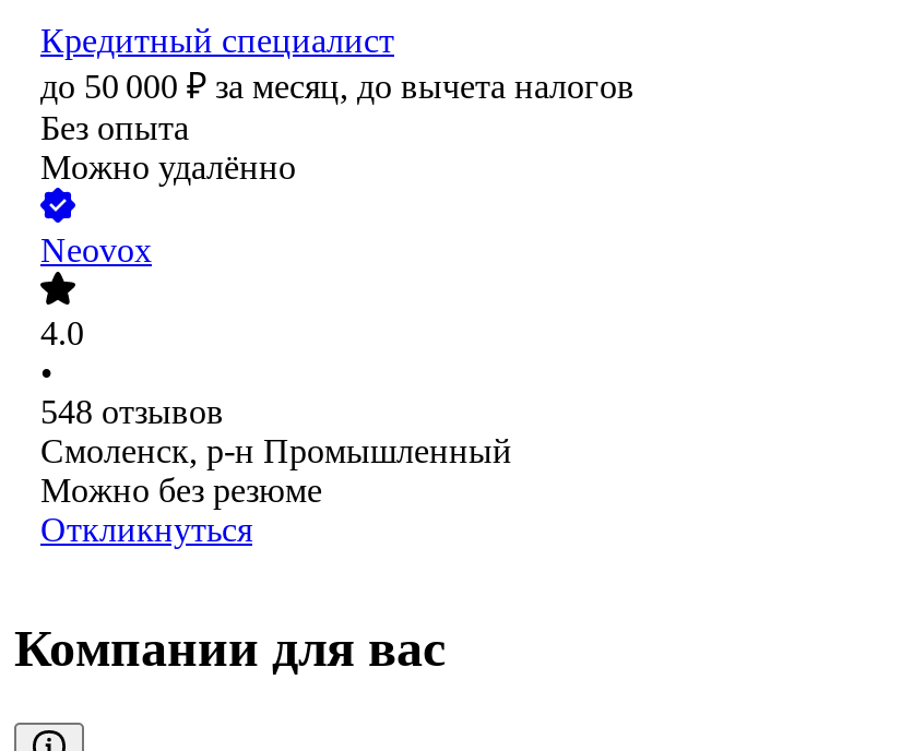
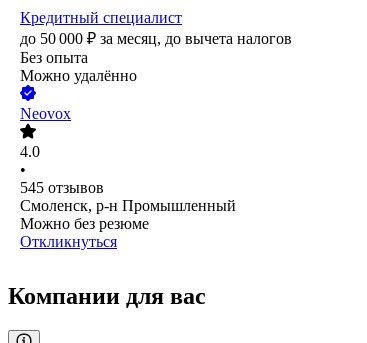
[40,394,224,431] 548 отзывов -> [20,179,104,196] 545 отзывов

